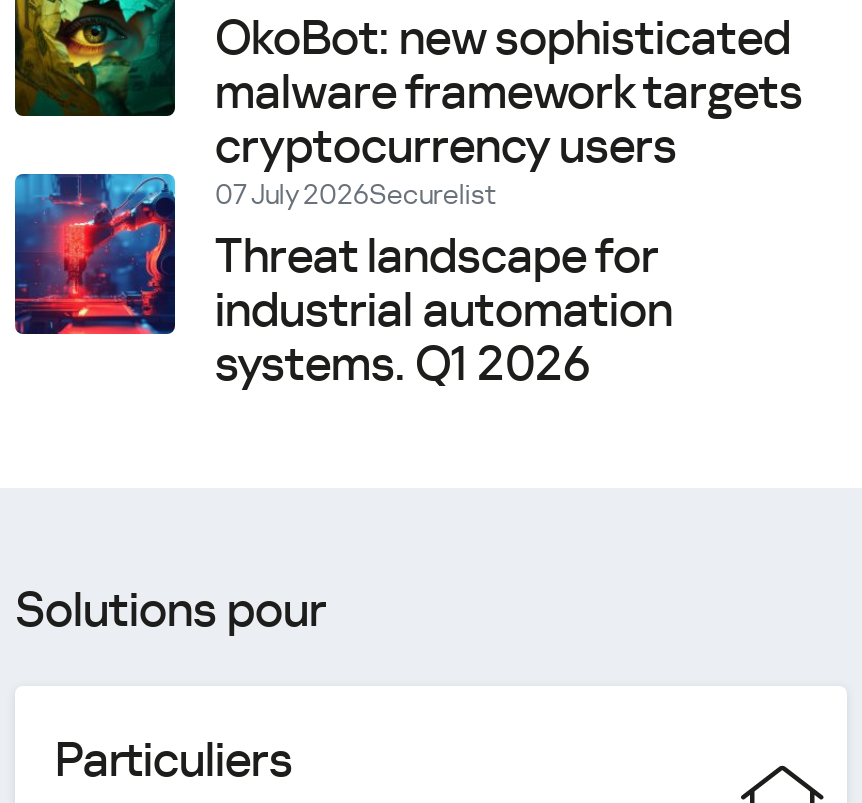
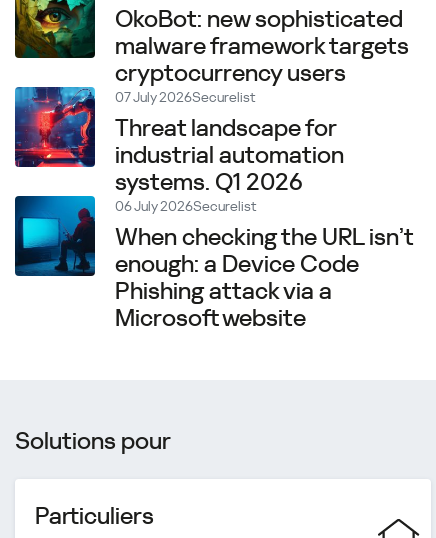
none -> [14,195,413,332] [image] | 06 July 2026Securelist | When checking the URL isn’t | enough: a Device Code | Phishing attack via a | Microsoft website

